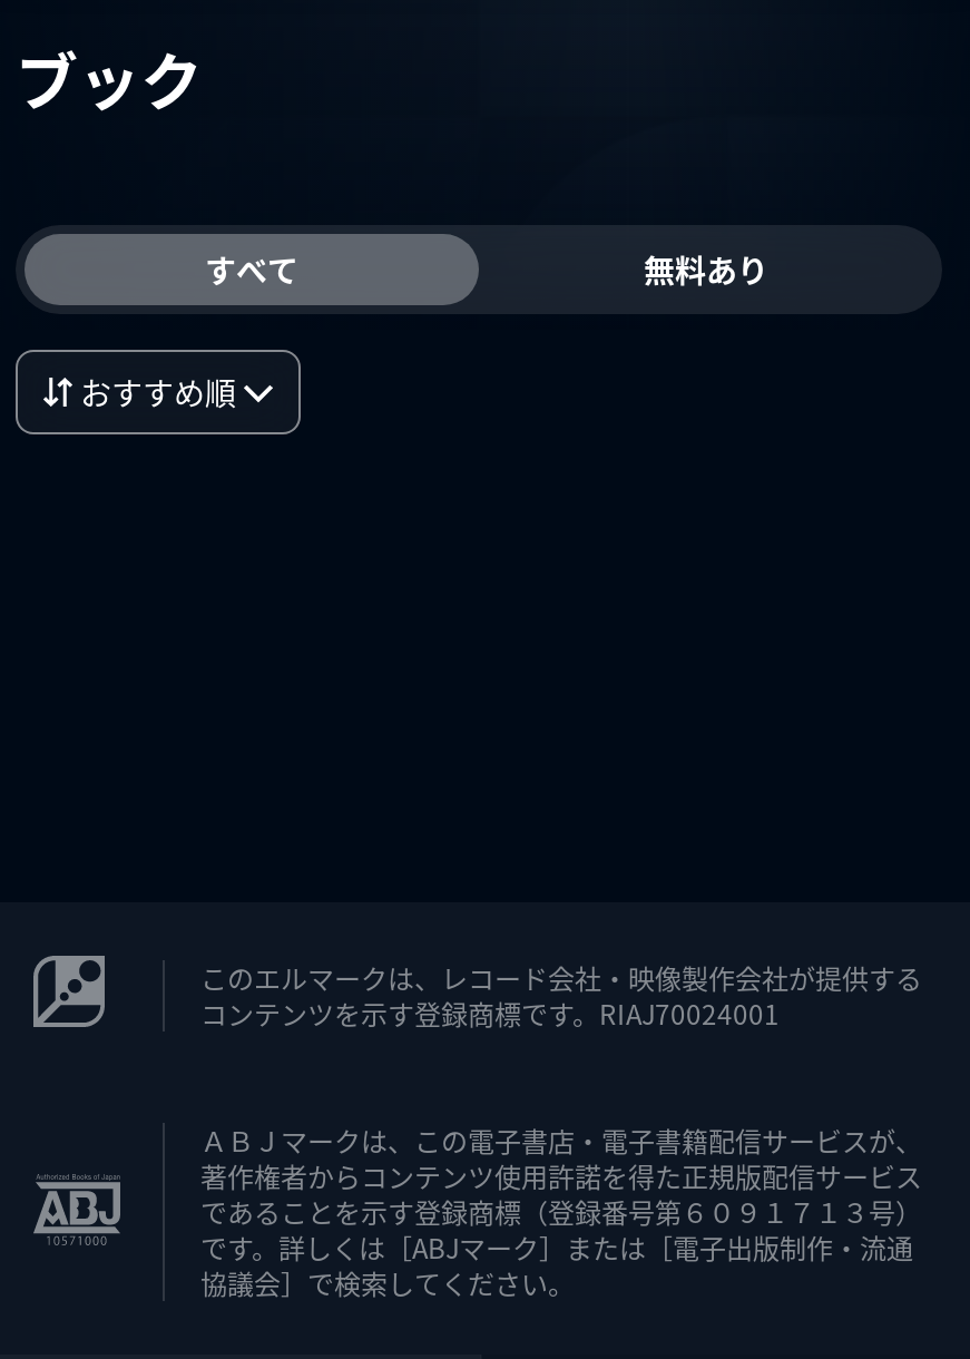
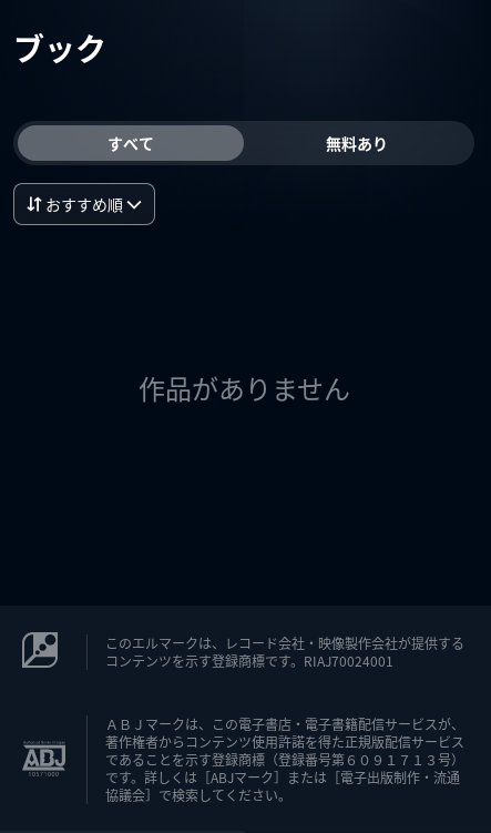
none -> [138,368,350,407] 作品がありません

